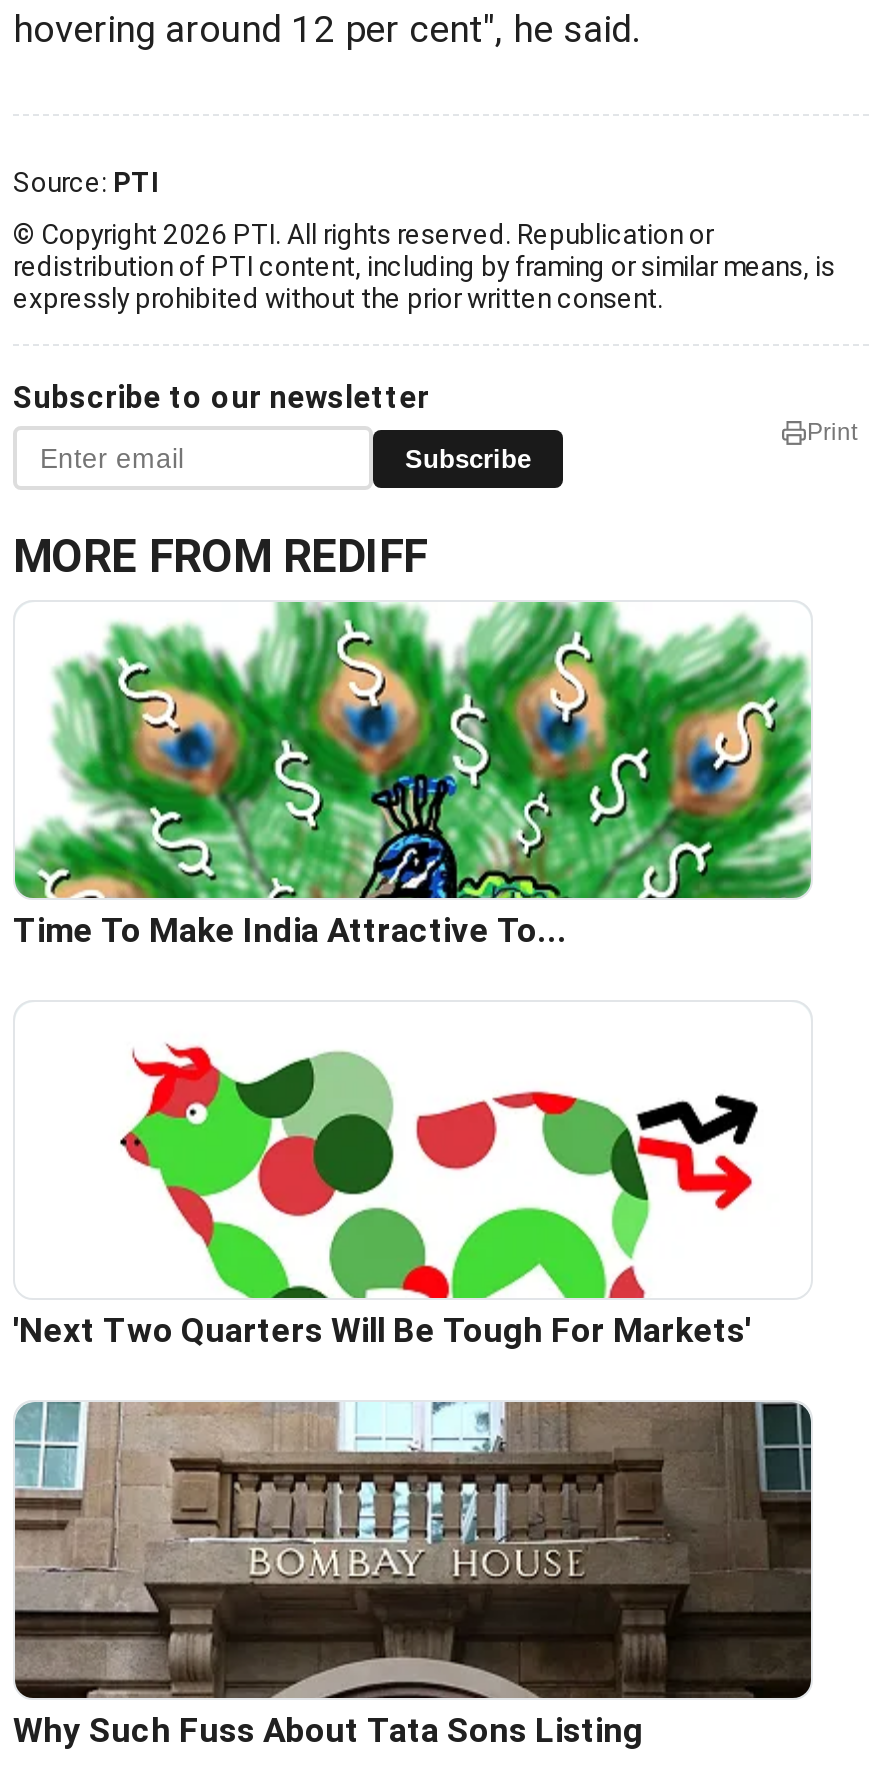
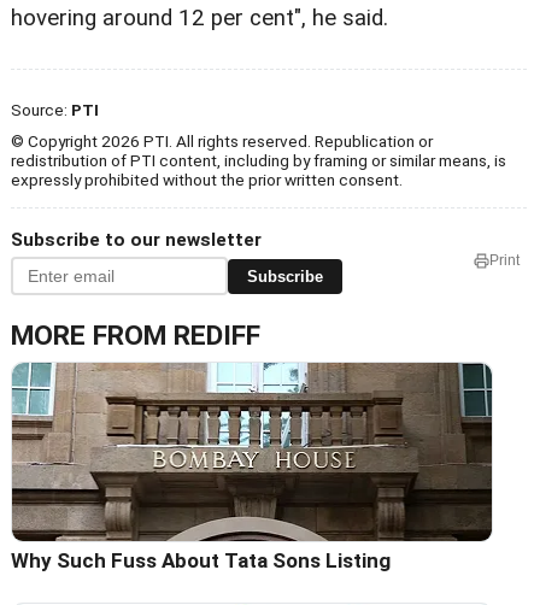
[13,600,813,951] [image] | Time To Make India Attractive To... -> none
[13,1044,759,1351] [image] | 'Next Two Quarters Will Be Tough For Markets' -> none

